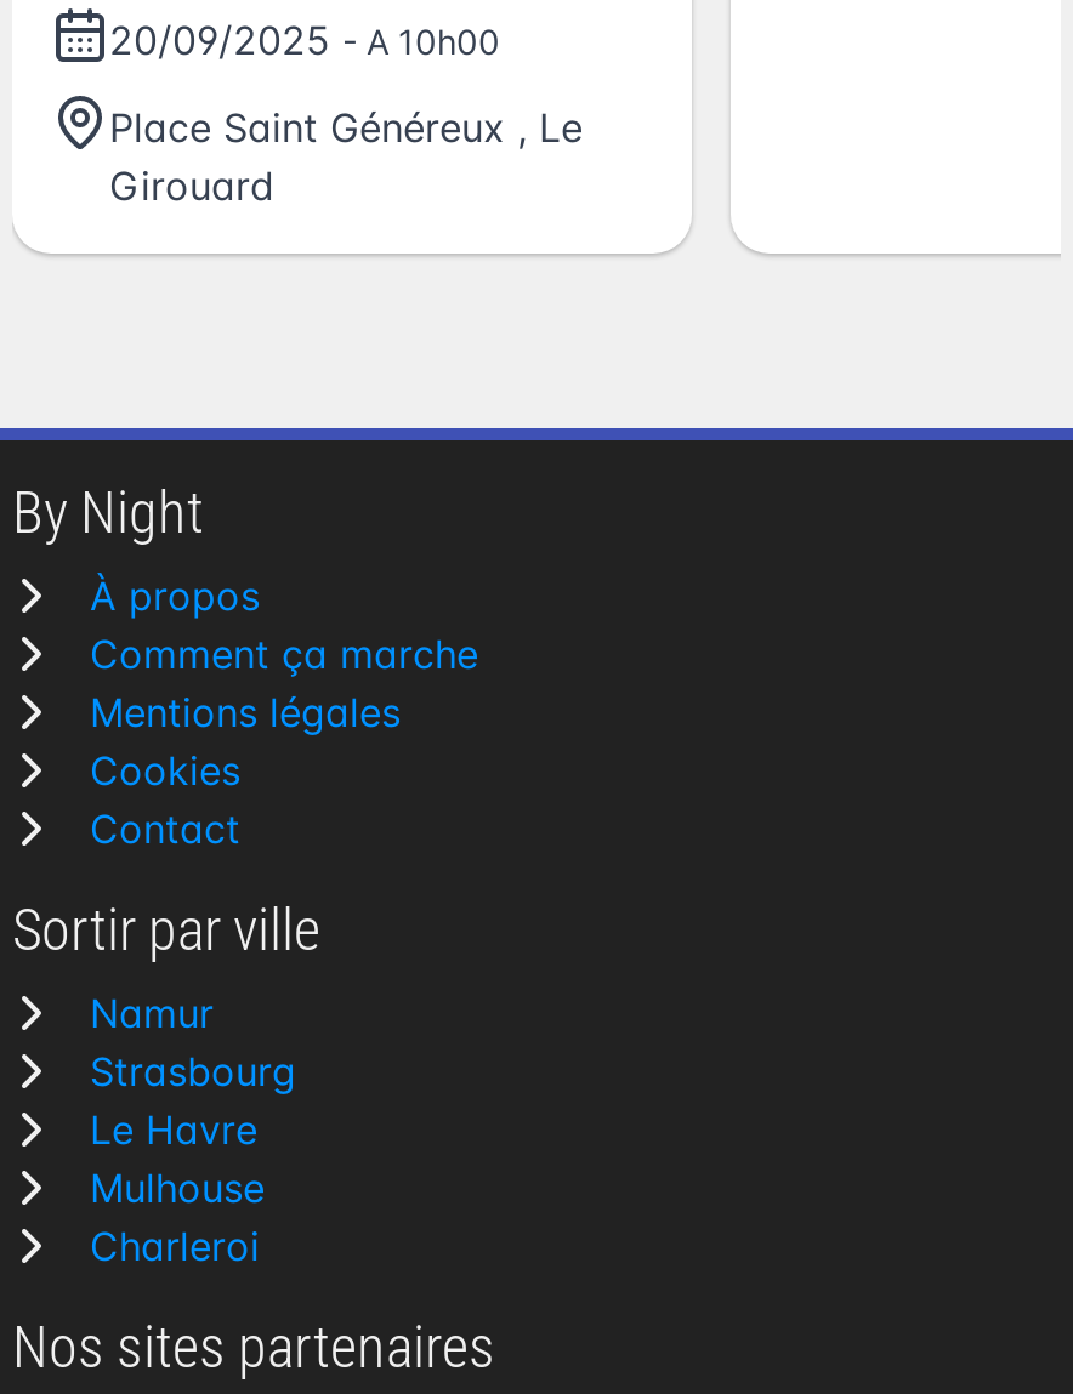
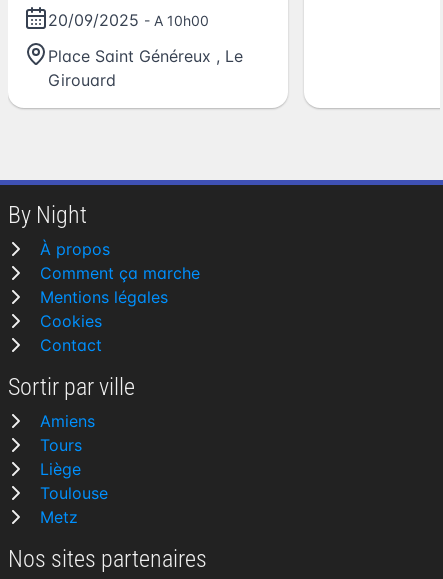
[90,990,296,1271] Namur | Strasbourg | Le Havre | Mulhouse | Charleroi -> [40,411,108,527] Amiens | Tours | Liège | Toulouse | Metz

